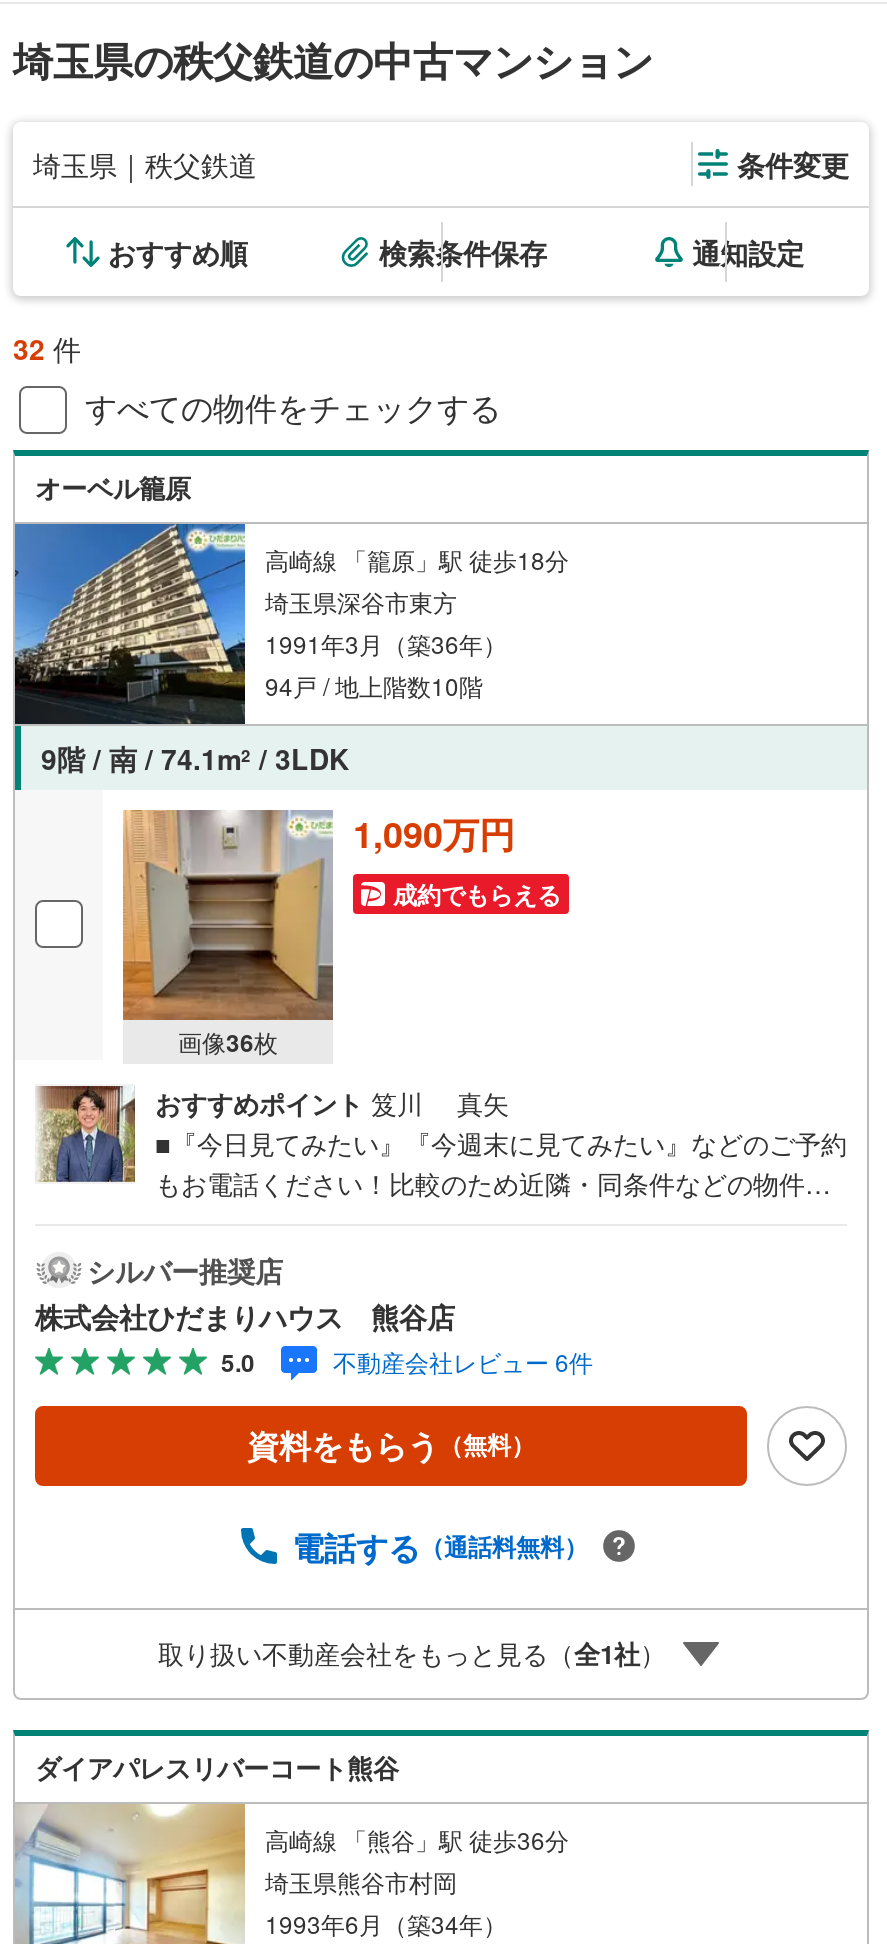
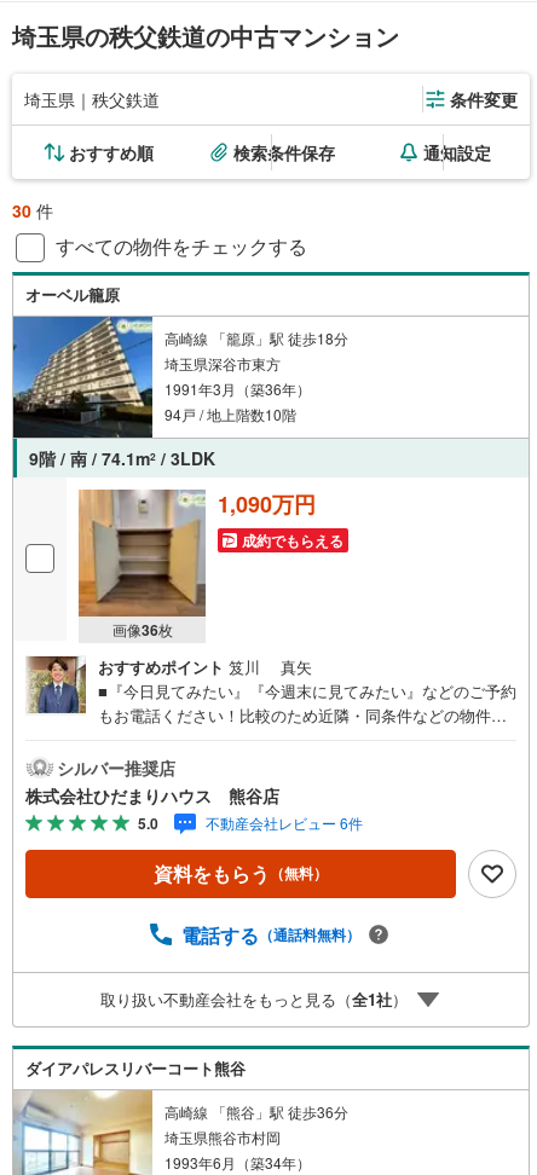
[13,328,81,368] 32件 -> [12,198,53,222] 30件

